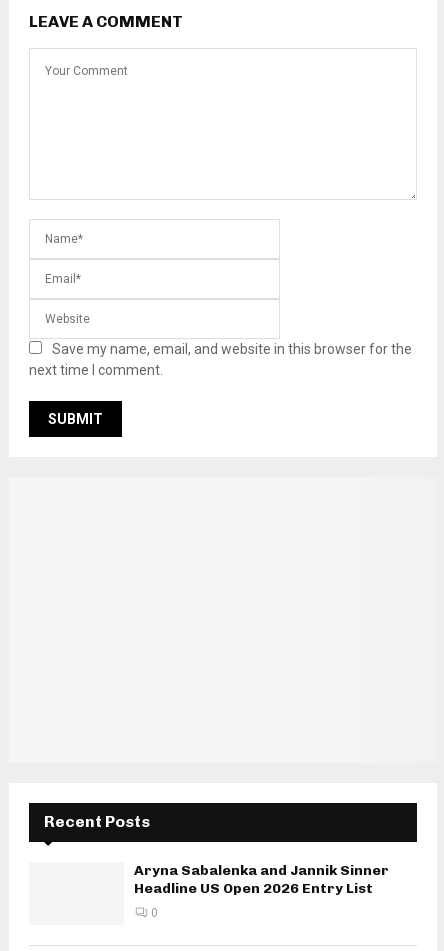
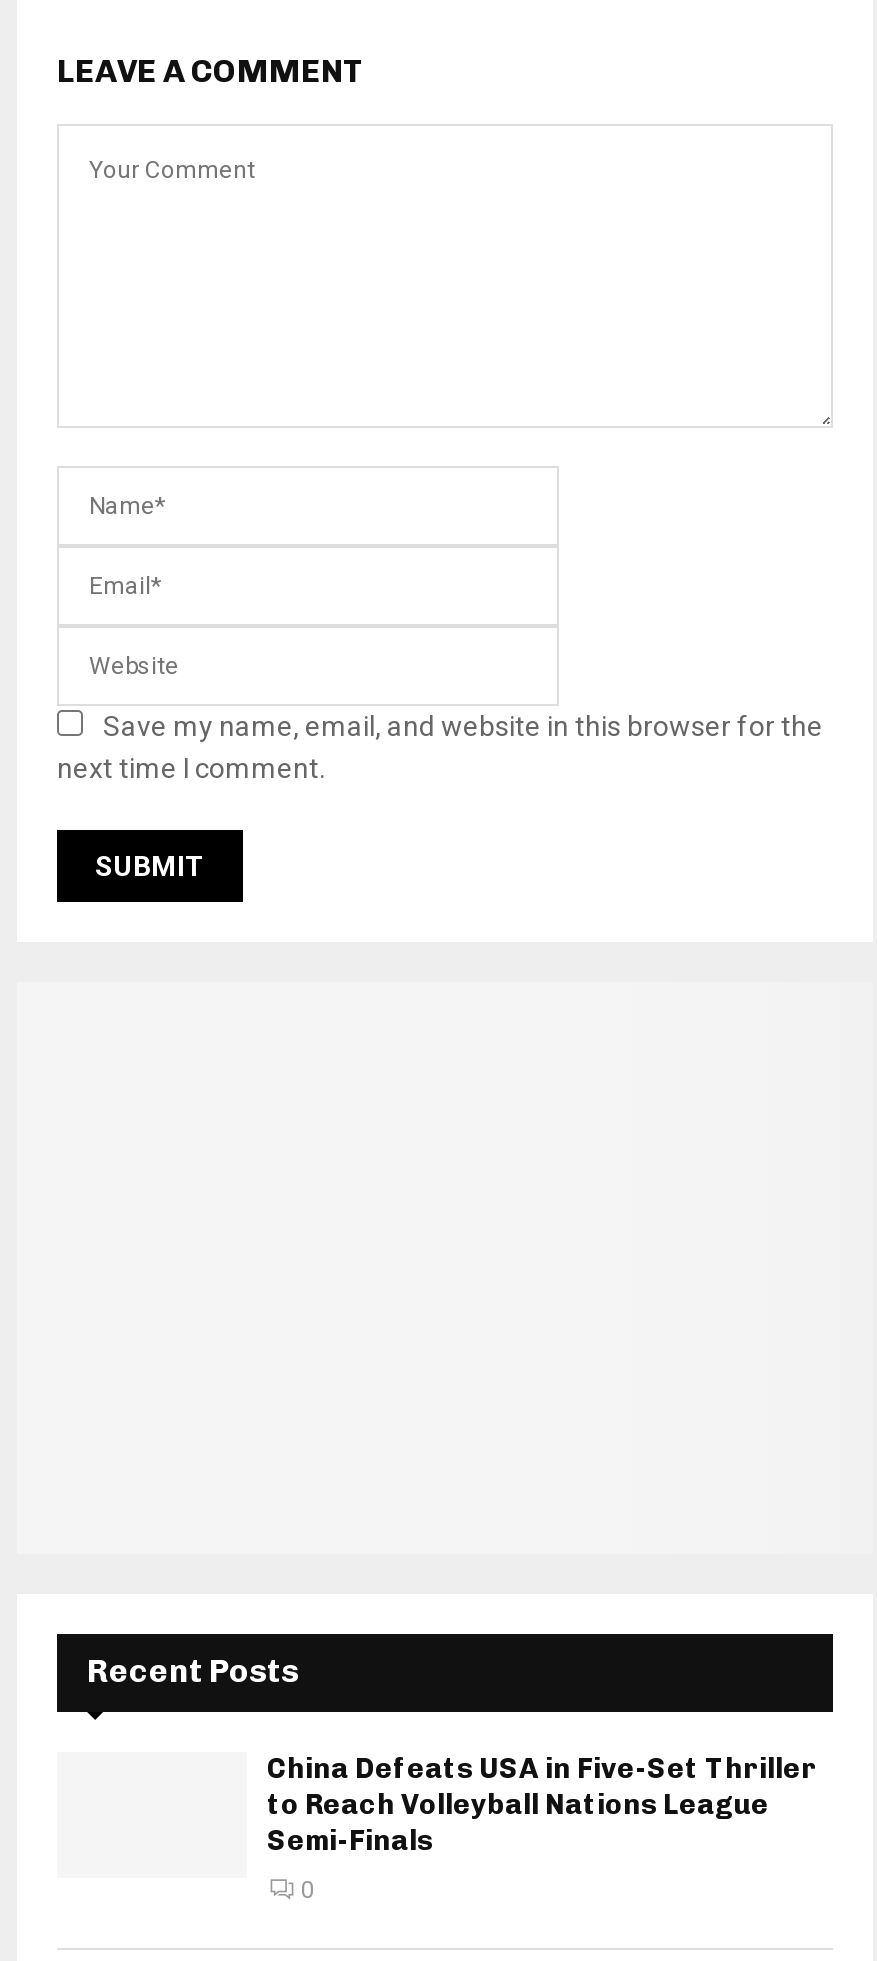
[134,862,389,897] Aryna Sabalenka and Jannik Sinner | Headline US Open 2026 Entry List -> [267,1751,817,1857] China Defeats USA in Five-Set Thriller | to Reach Volleyball Nations League | Semi-Finals

